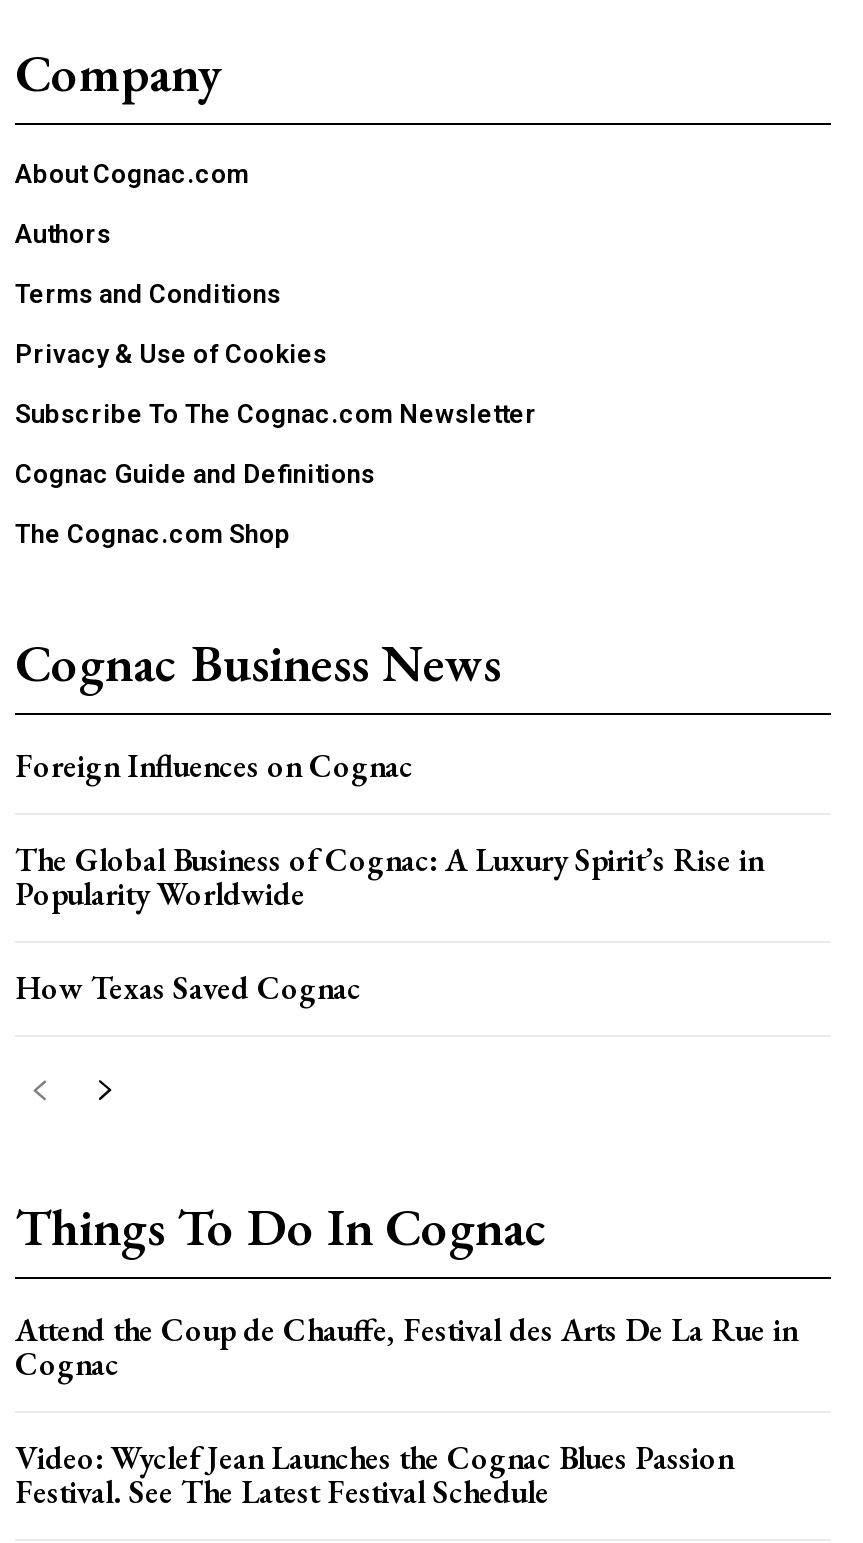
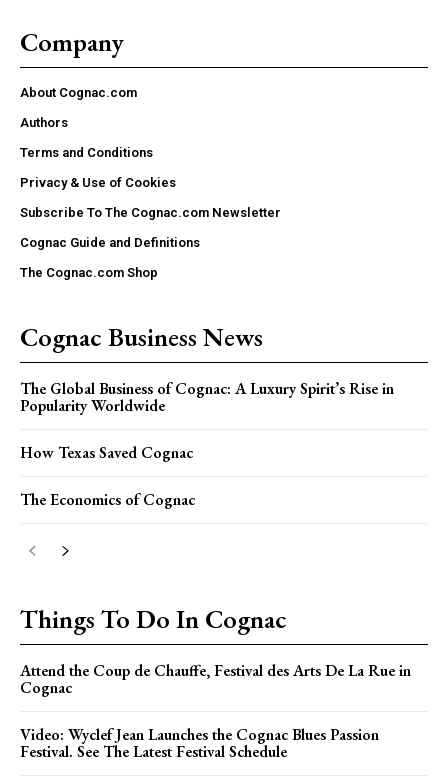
[15,744,413,786] Foreign Influences on Cognac -> none
moved [15,838,763,1008] -> [20,378,394,463]: The Global Business of Cognac: A Luxury Spirit’s Rise in | Popularity Worldwide | How Texas Saved Cognac
none -> [20,489,195,510] The Economics of Cognac

